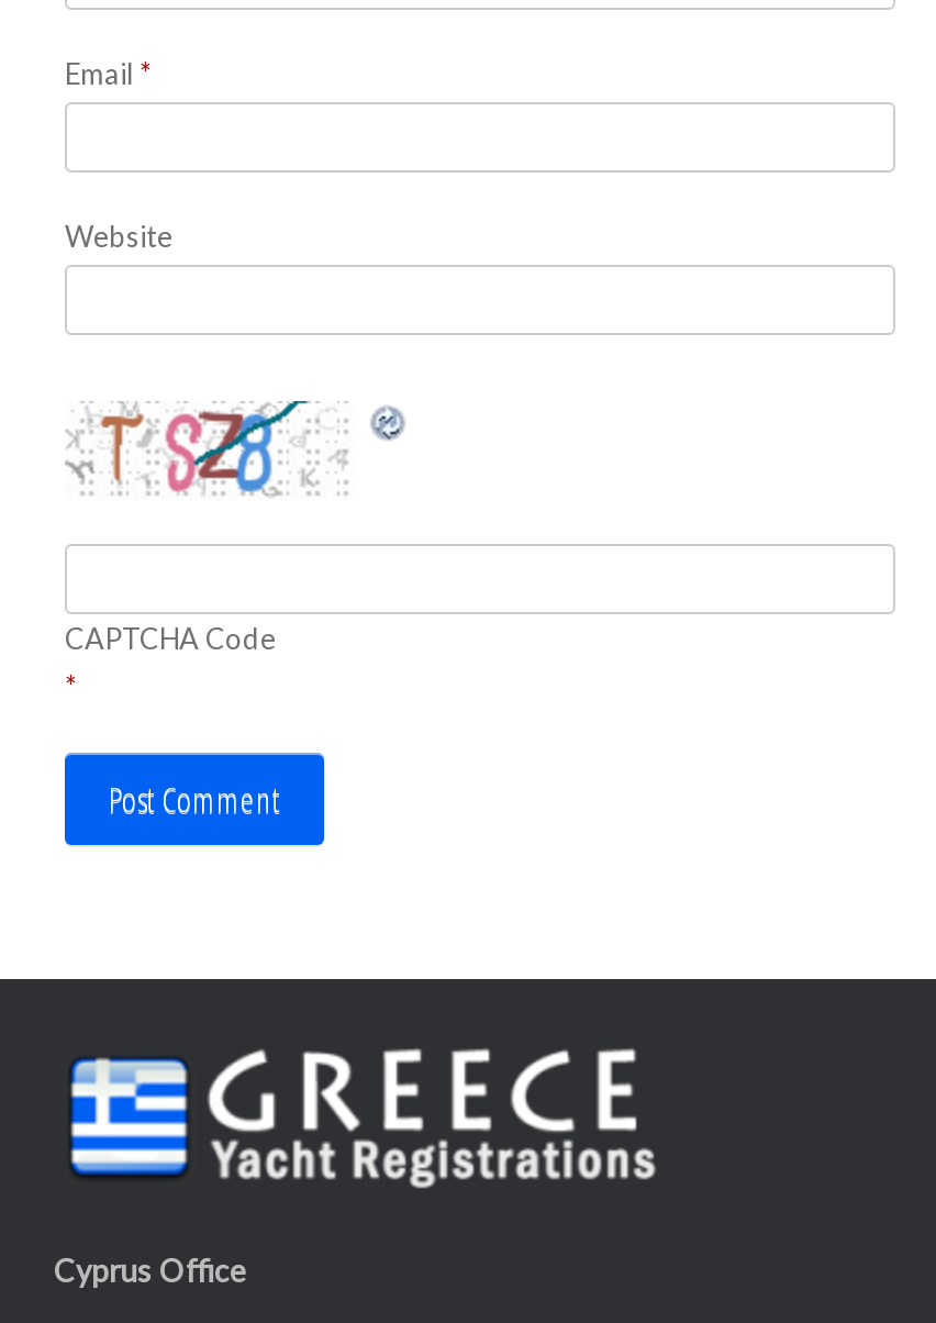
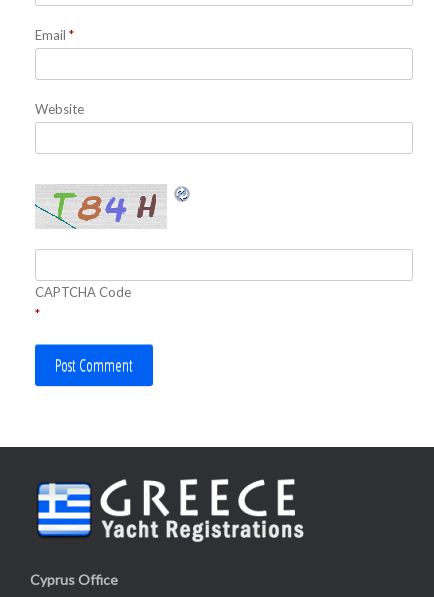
[67,399,350,502] [image] -> [34,183,166,230] [image]

